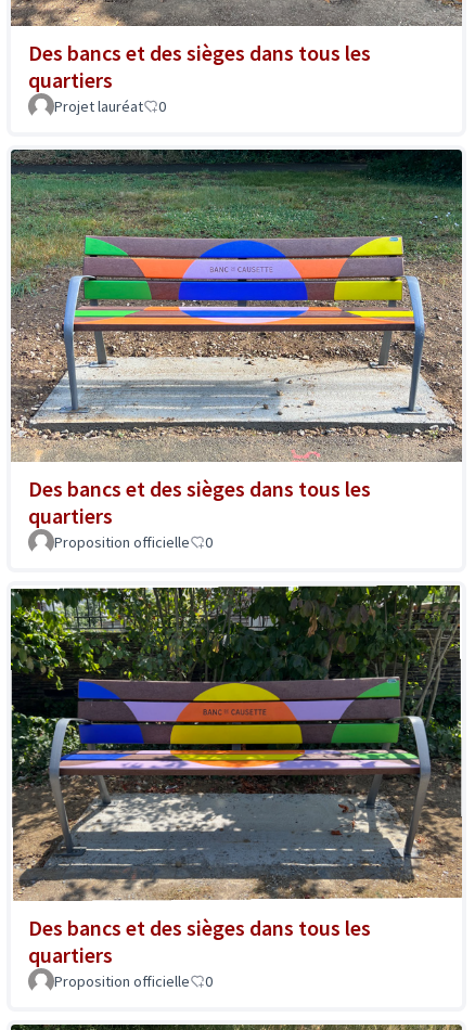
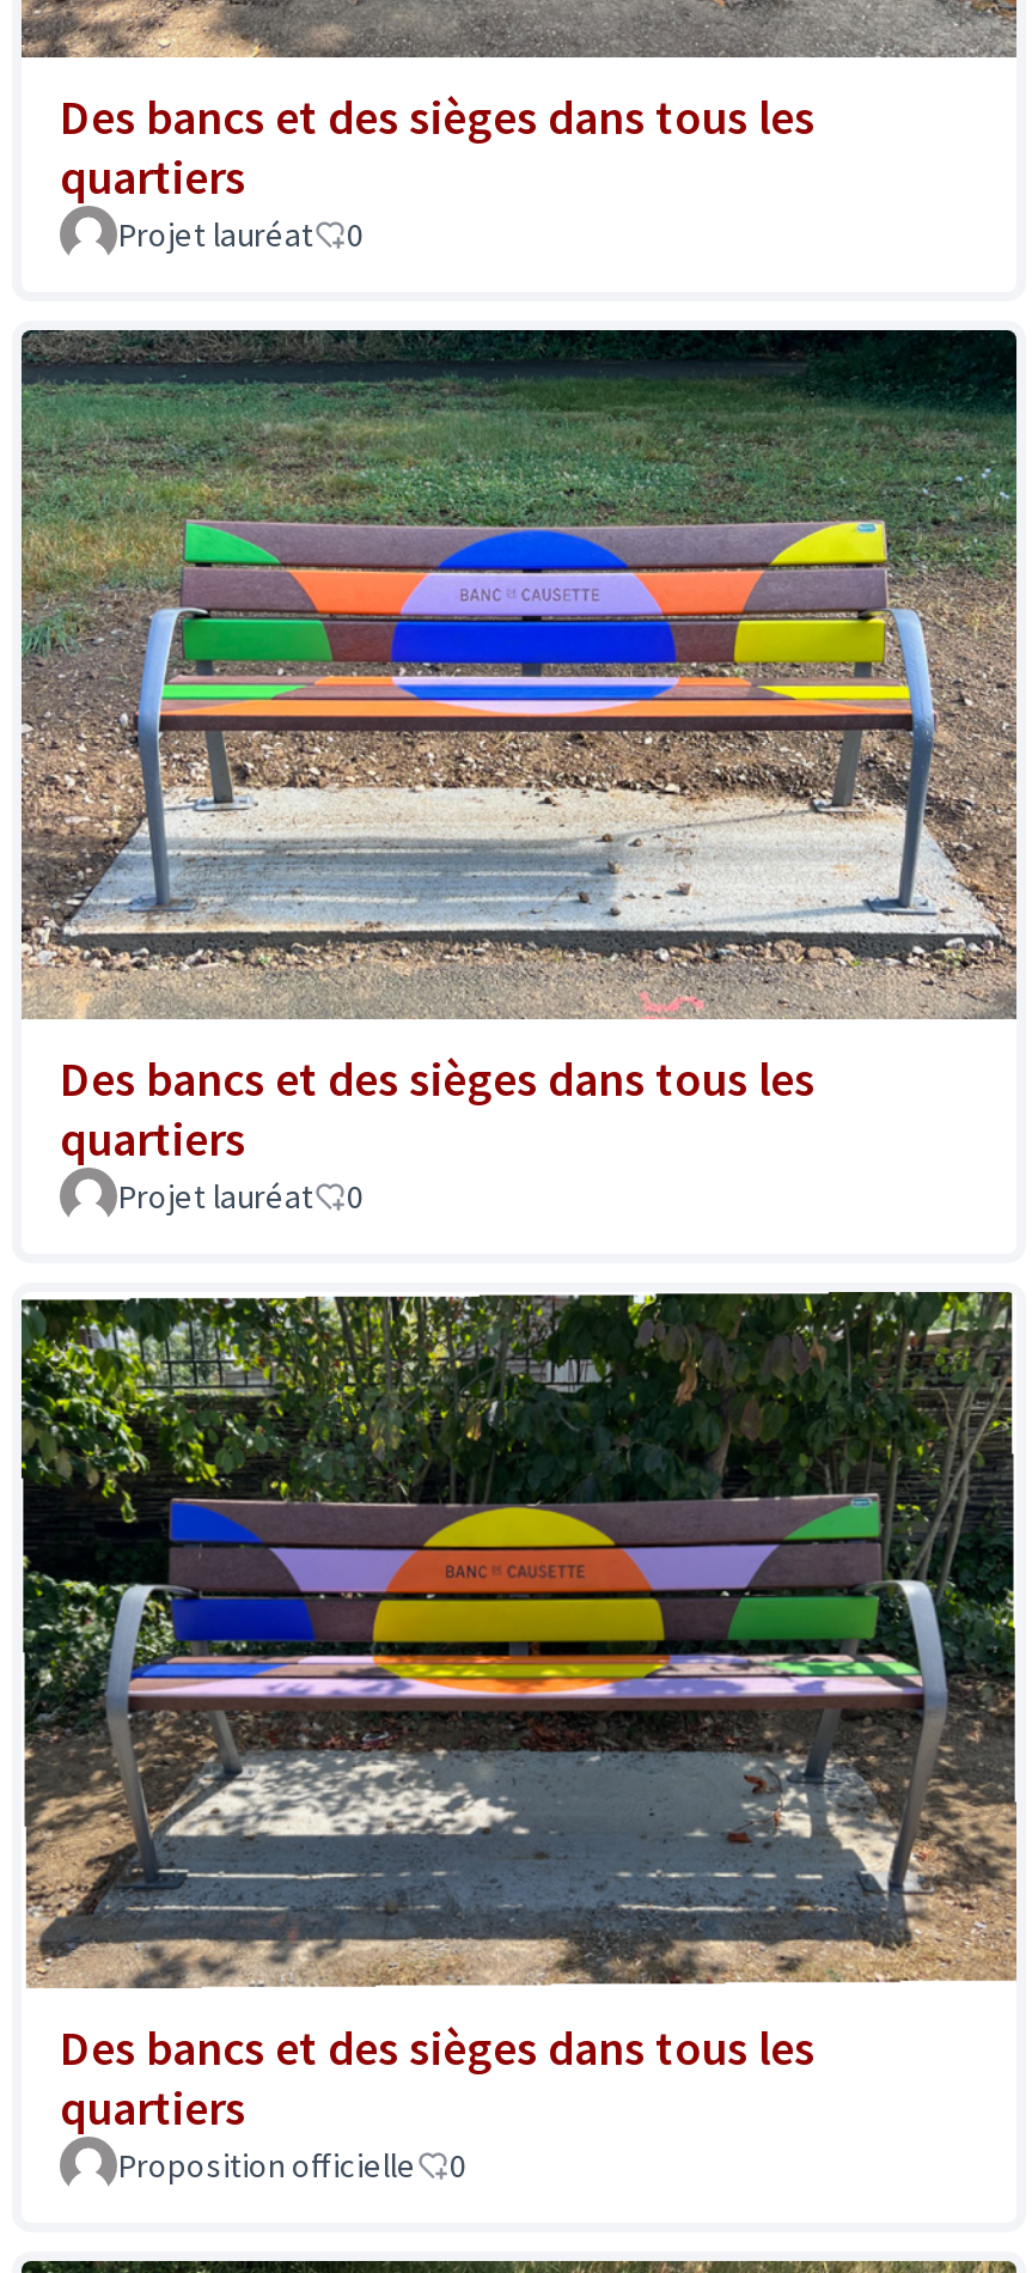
[54,532,190,552] Proposition officielle -> [117,1175,313,1218] Projet lauréat

